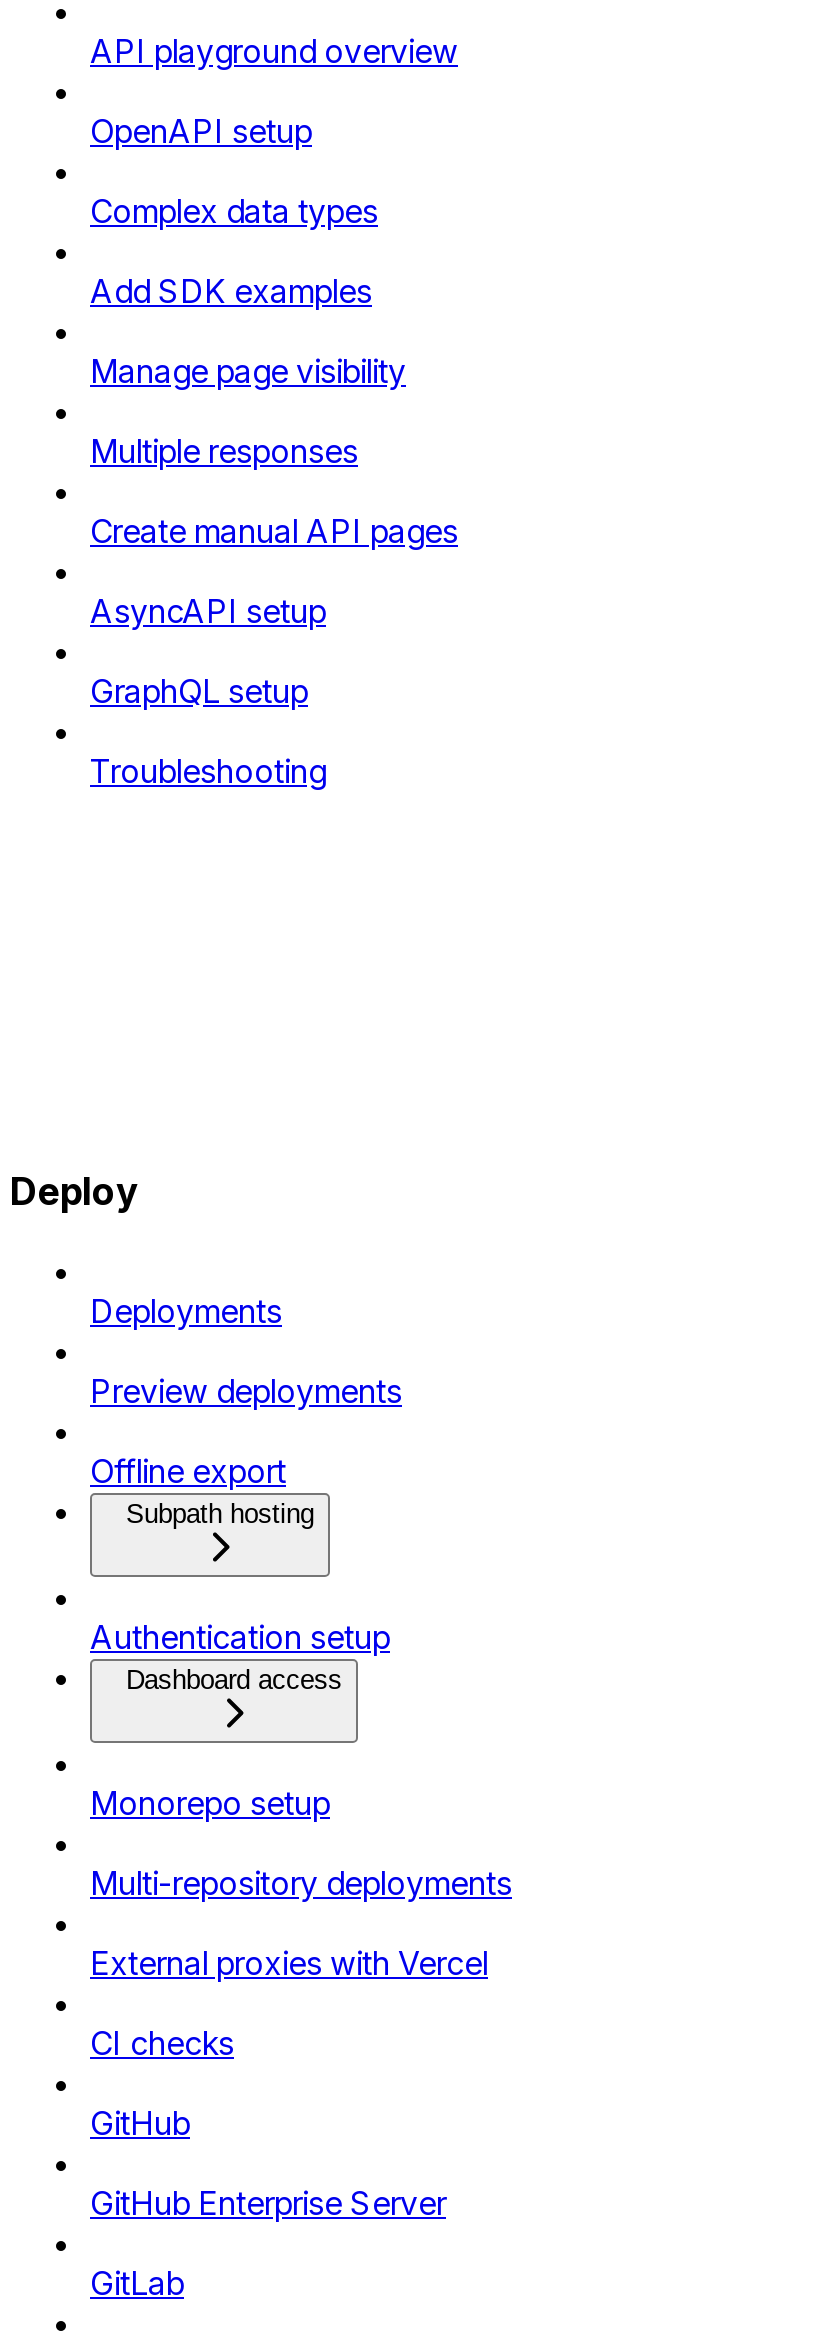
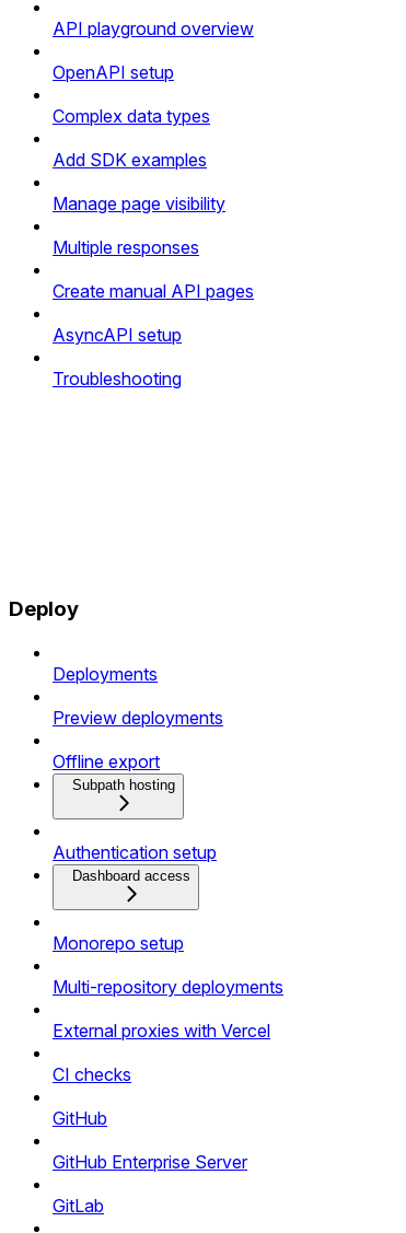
[90,671,308,711] GraphQL setup -> none

